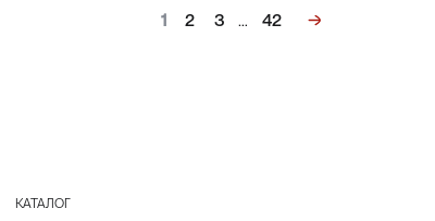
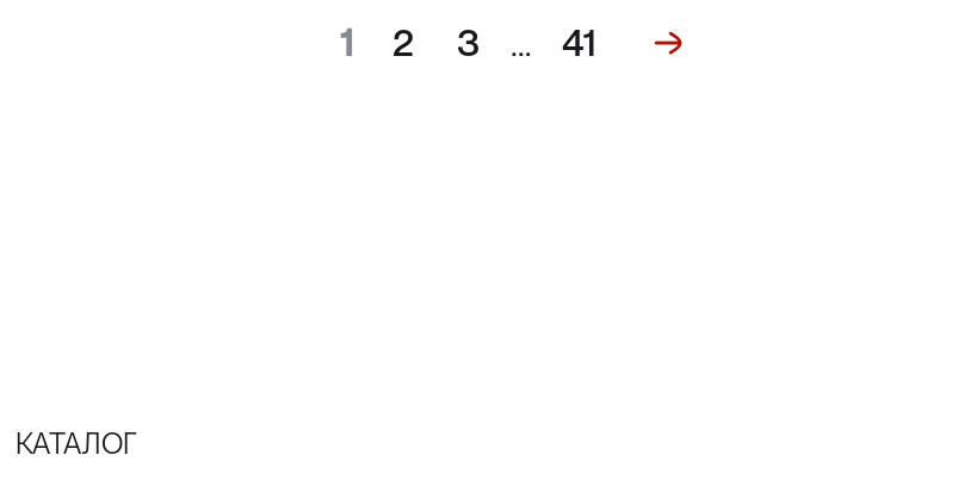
[262,10,282,31] 42 -> [562,21,595,66] 41

